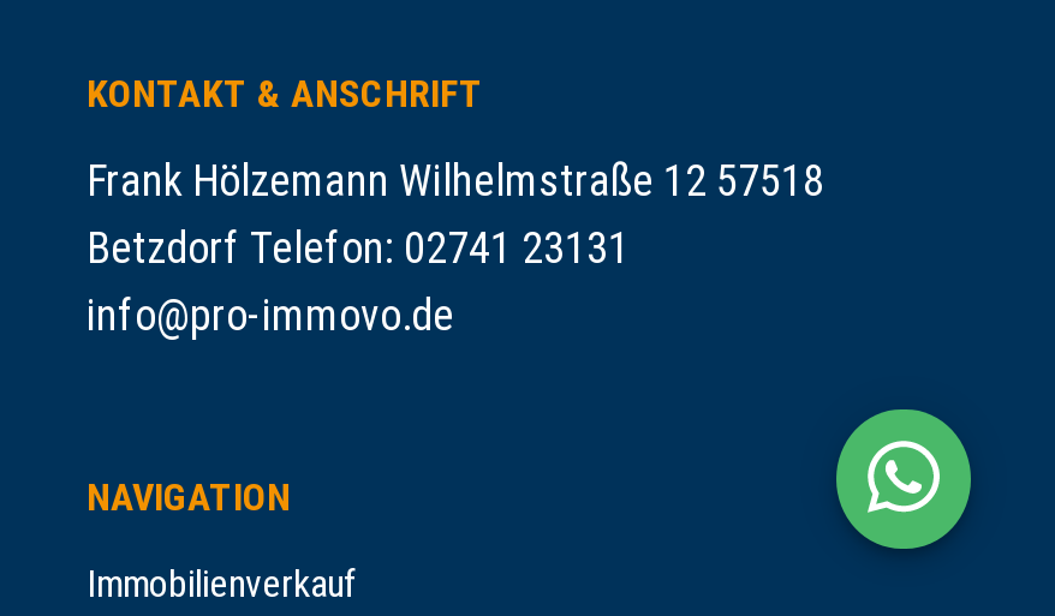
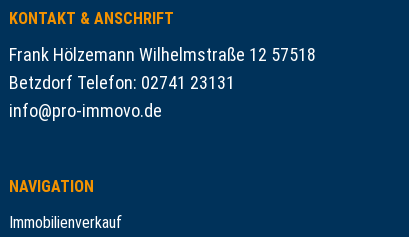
[834,407,973,551] [image] -> none

